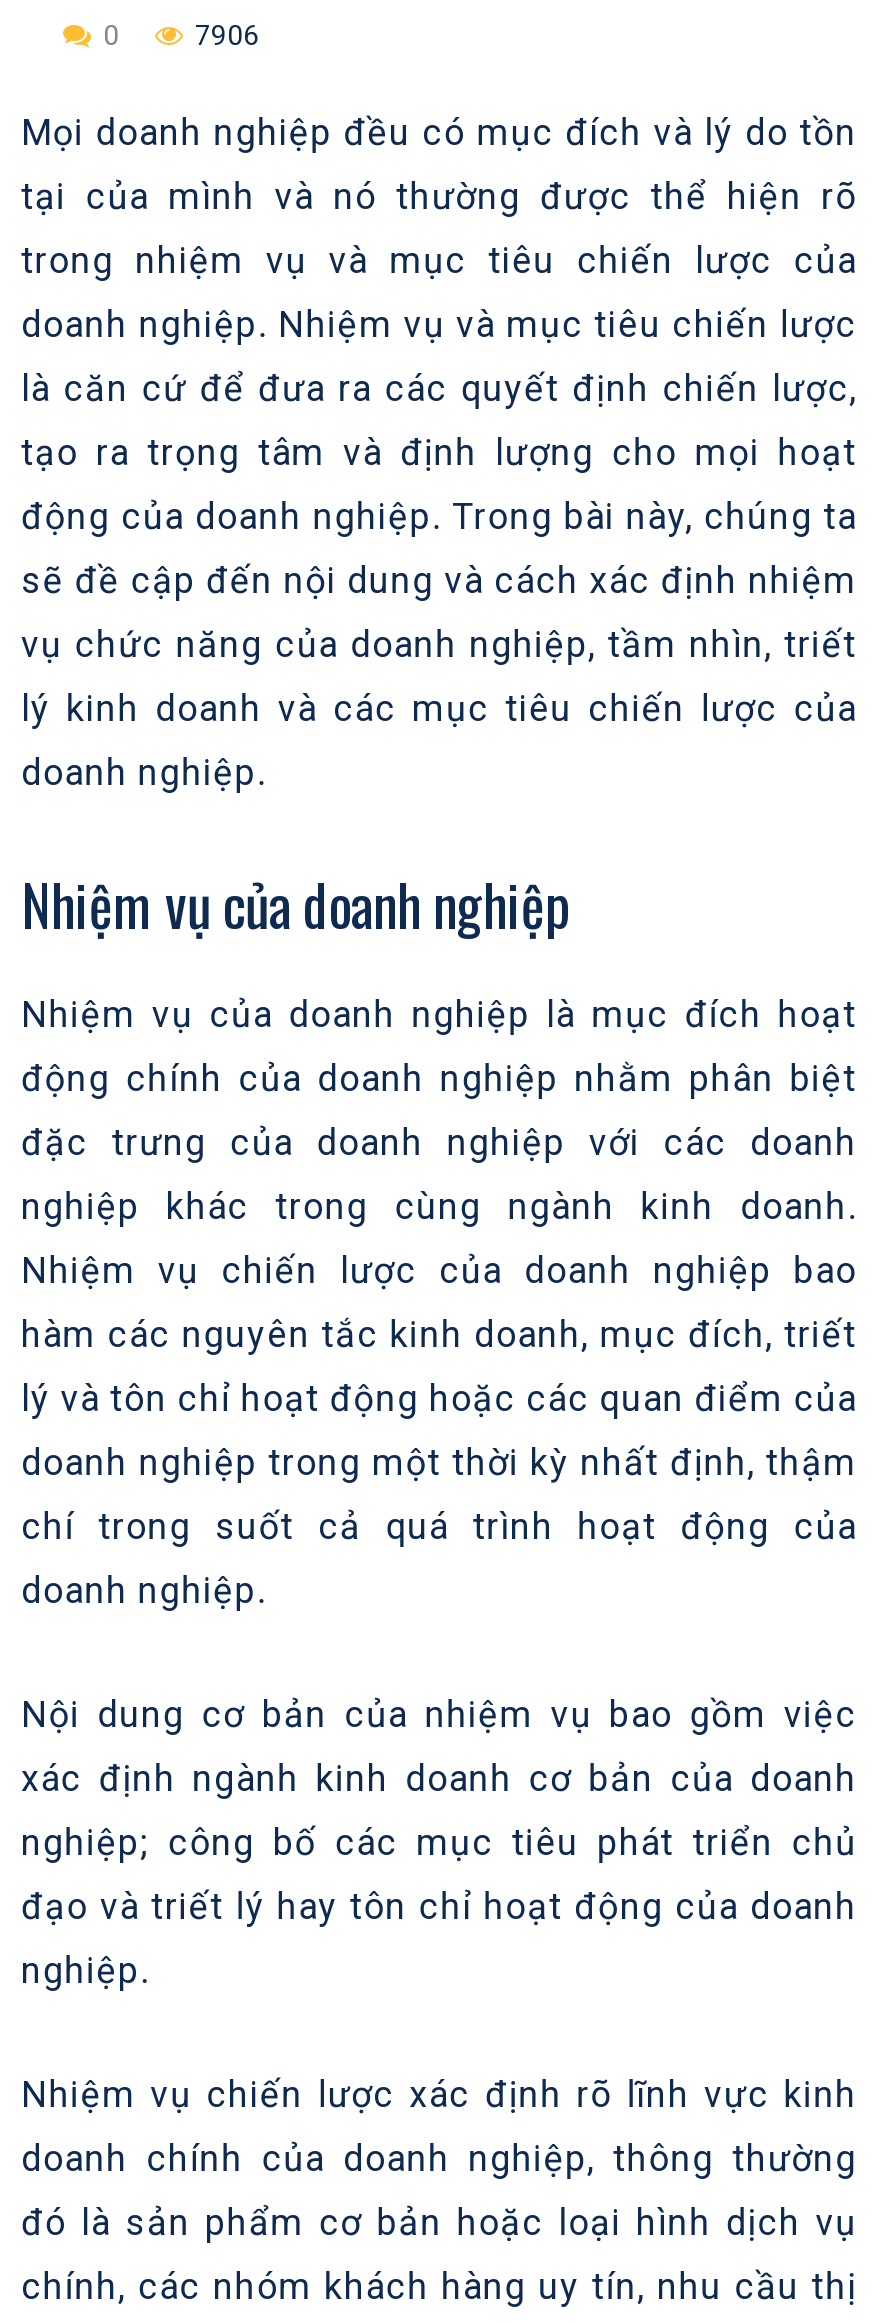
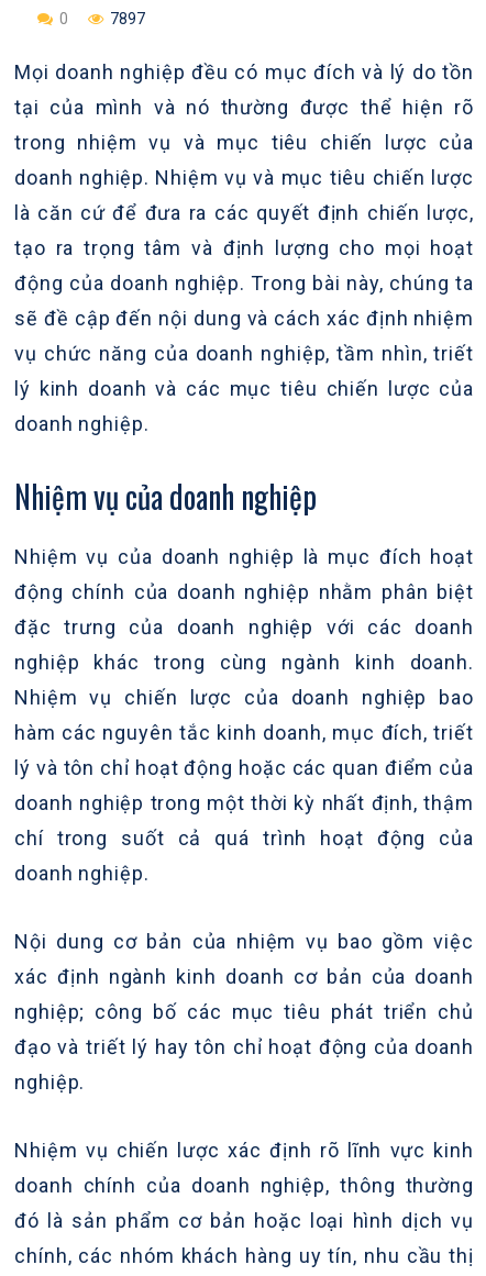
[189,19,259,51] 7906 -> [107,10,145,27] 7897

